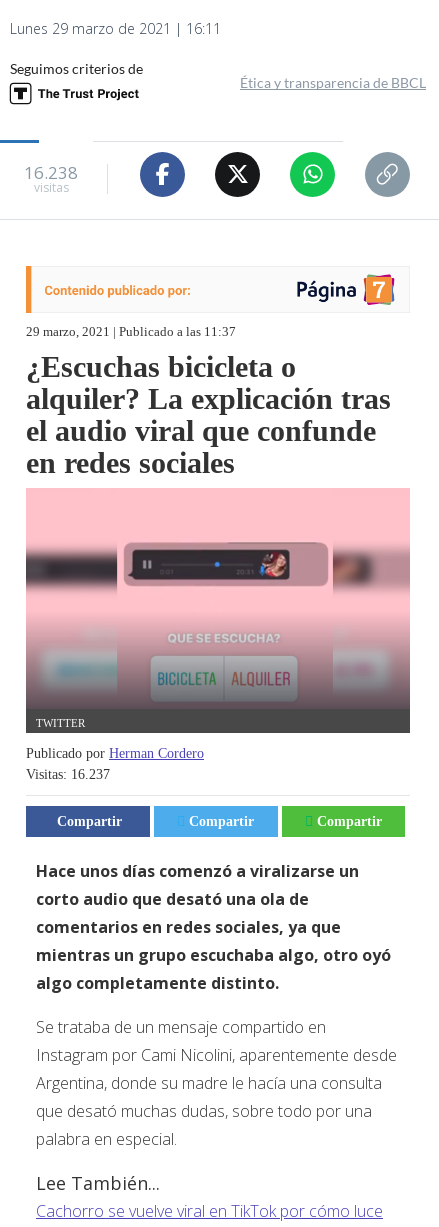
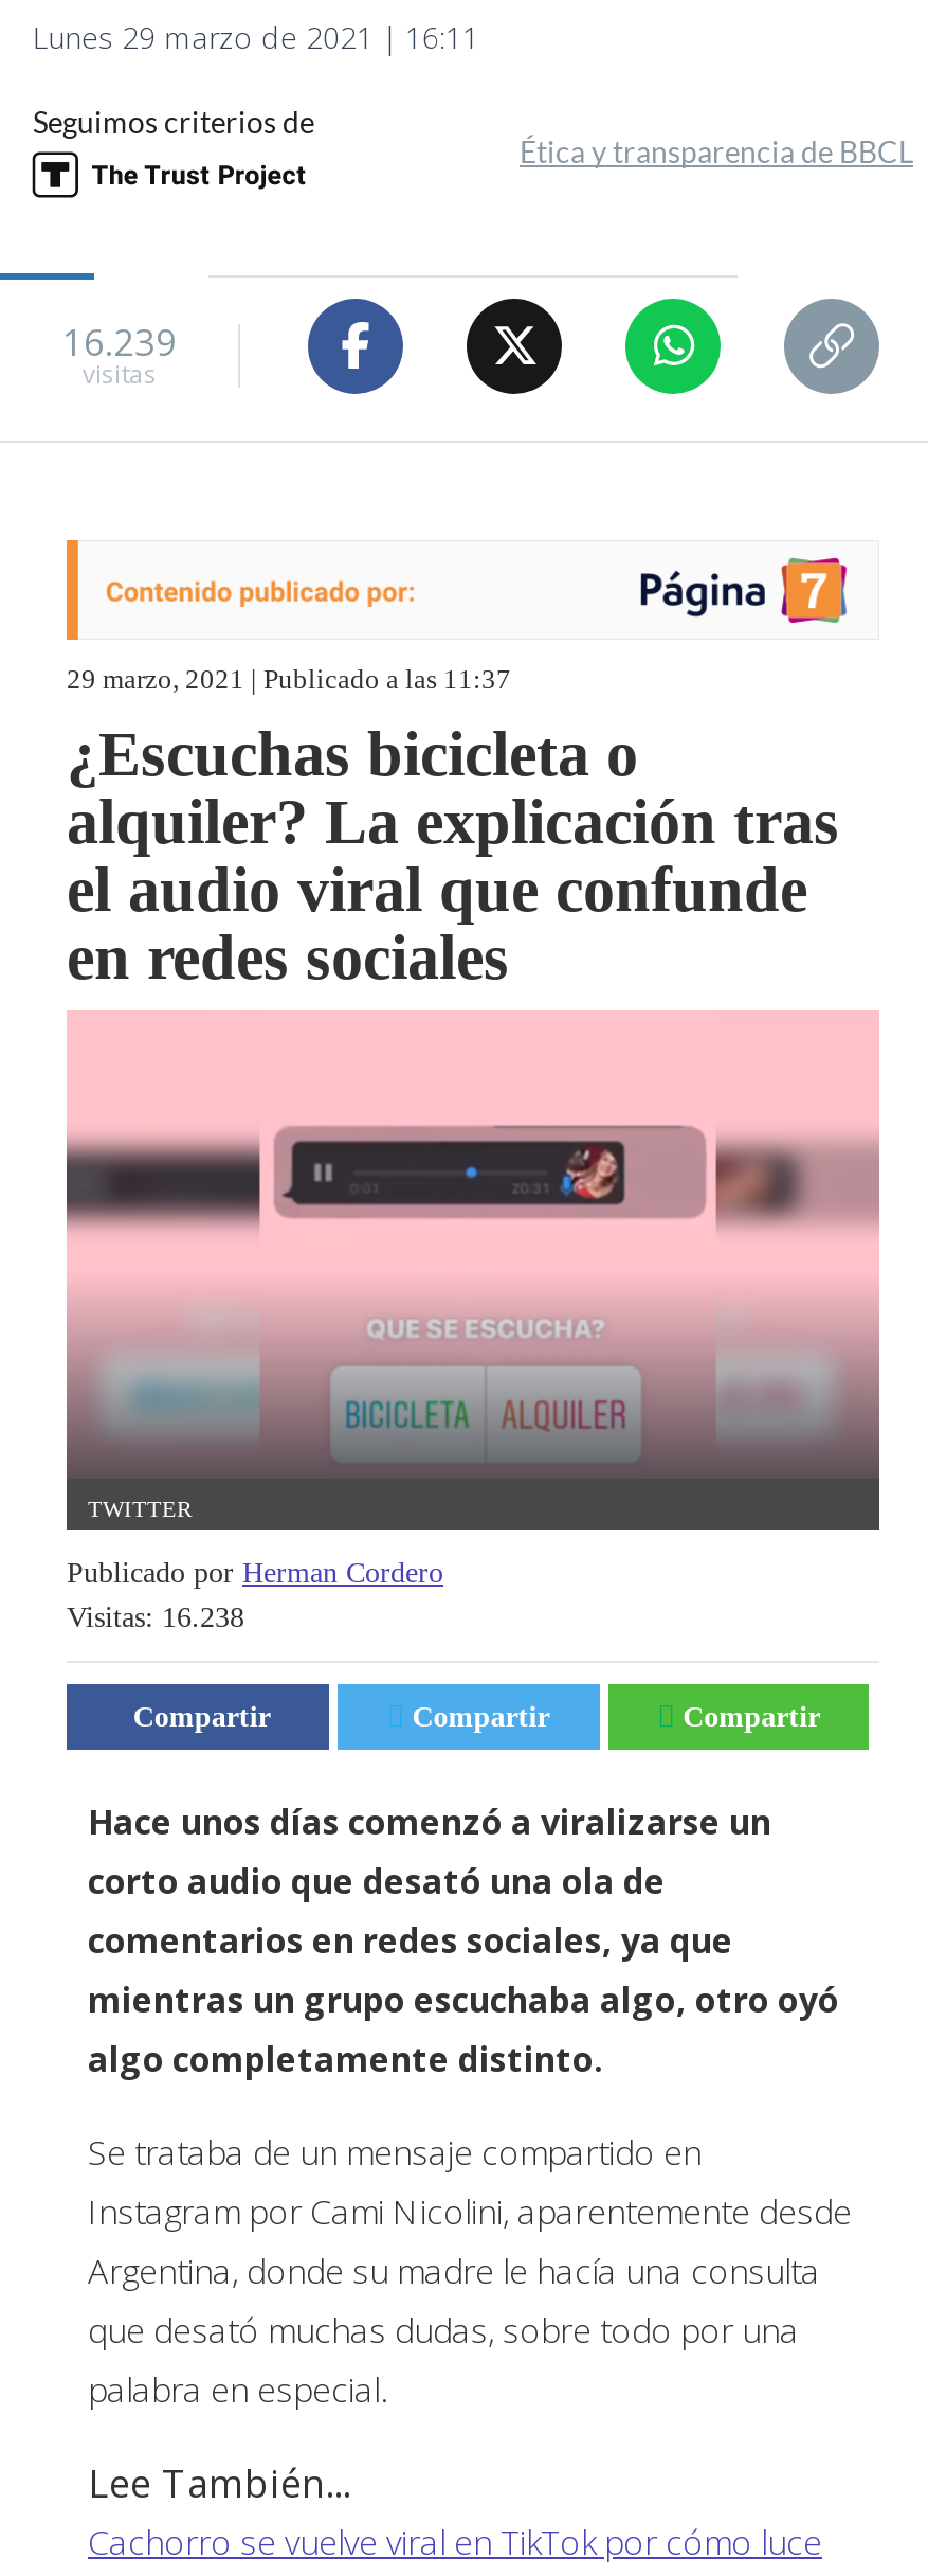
[24,161,78,184] 16.238 -> [62,318,177,367] 16.239
[26,767,110,782] Visitas: 16.237 -> [67,1602,244,1634] Visitas: 16.238

